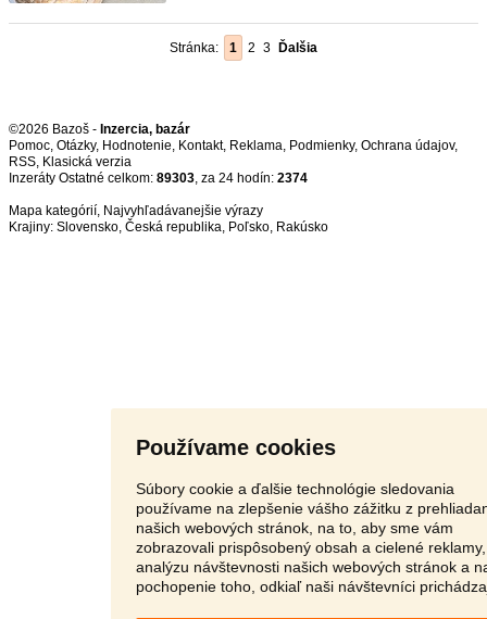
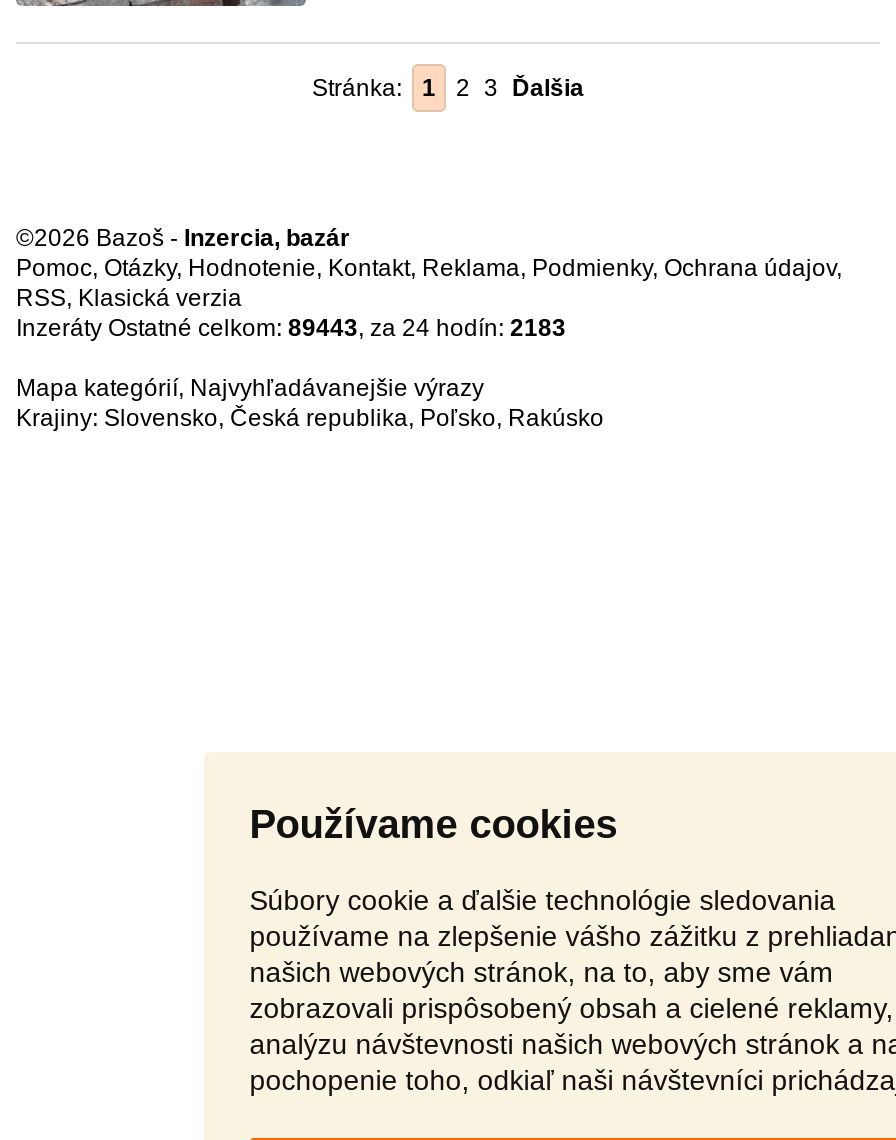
[9,170,308,186] Inzeráty Ostatné celkom: 89303, za 24 hodín: 2374 -> [16,314,566,342] Inzeráty Ostatné celkom: 89443, za 24 hodín: 2183

